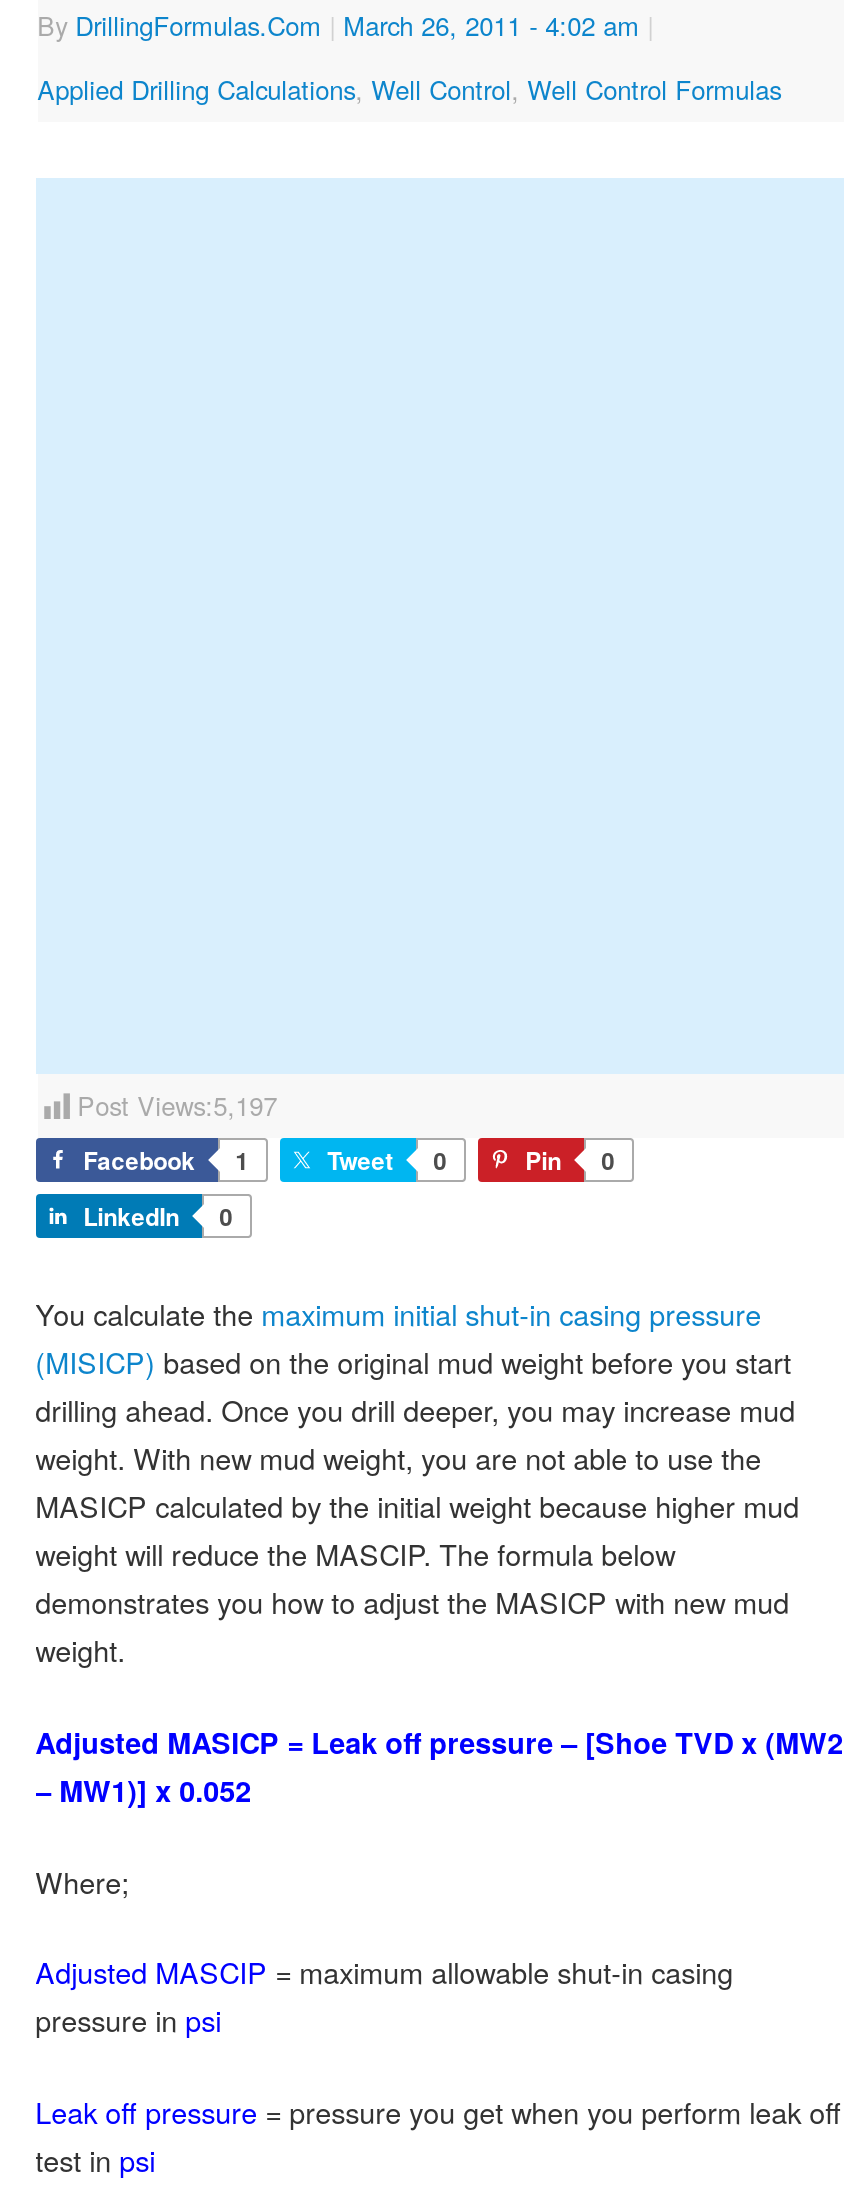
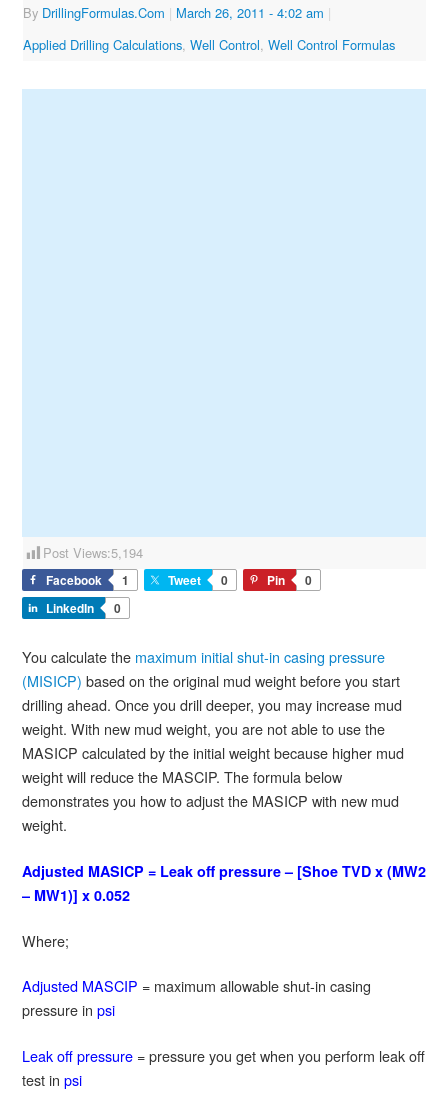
[77,1087,277,1125] Post Views:5,197 -> [43,543,143,562] Post Views:5,194

